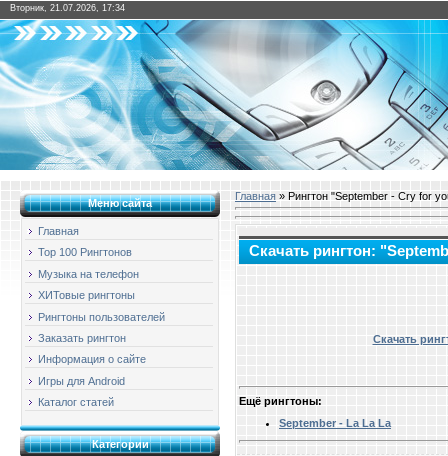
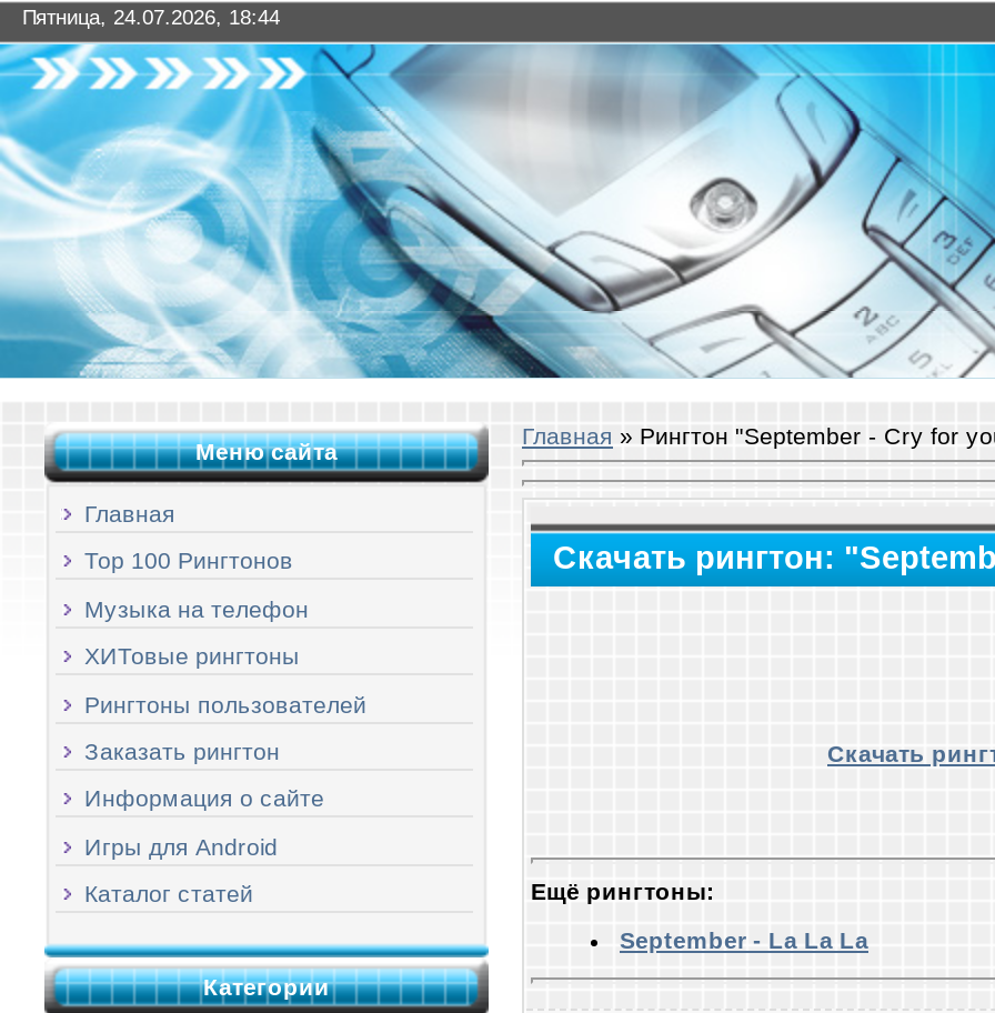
[10,3,125,13] Вторник, 21.07.2026, 17:34 -> [22,7,280,29] Пятница, 24.07.2026, 18:44

